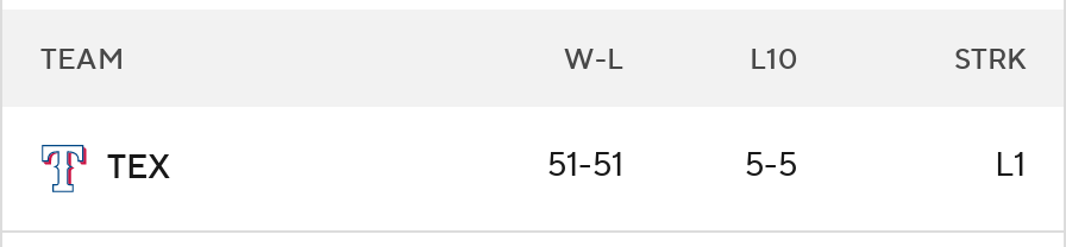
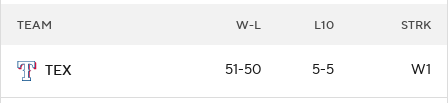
[547,145,623,188] 51-51 -> [225,61,261,79] 51-50
[995,145,1026,188] L1 -> [411,61,431,79] W1

